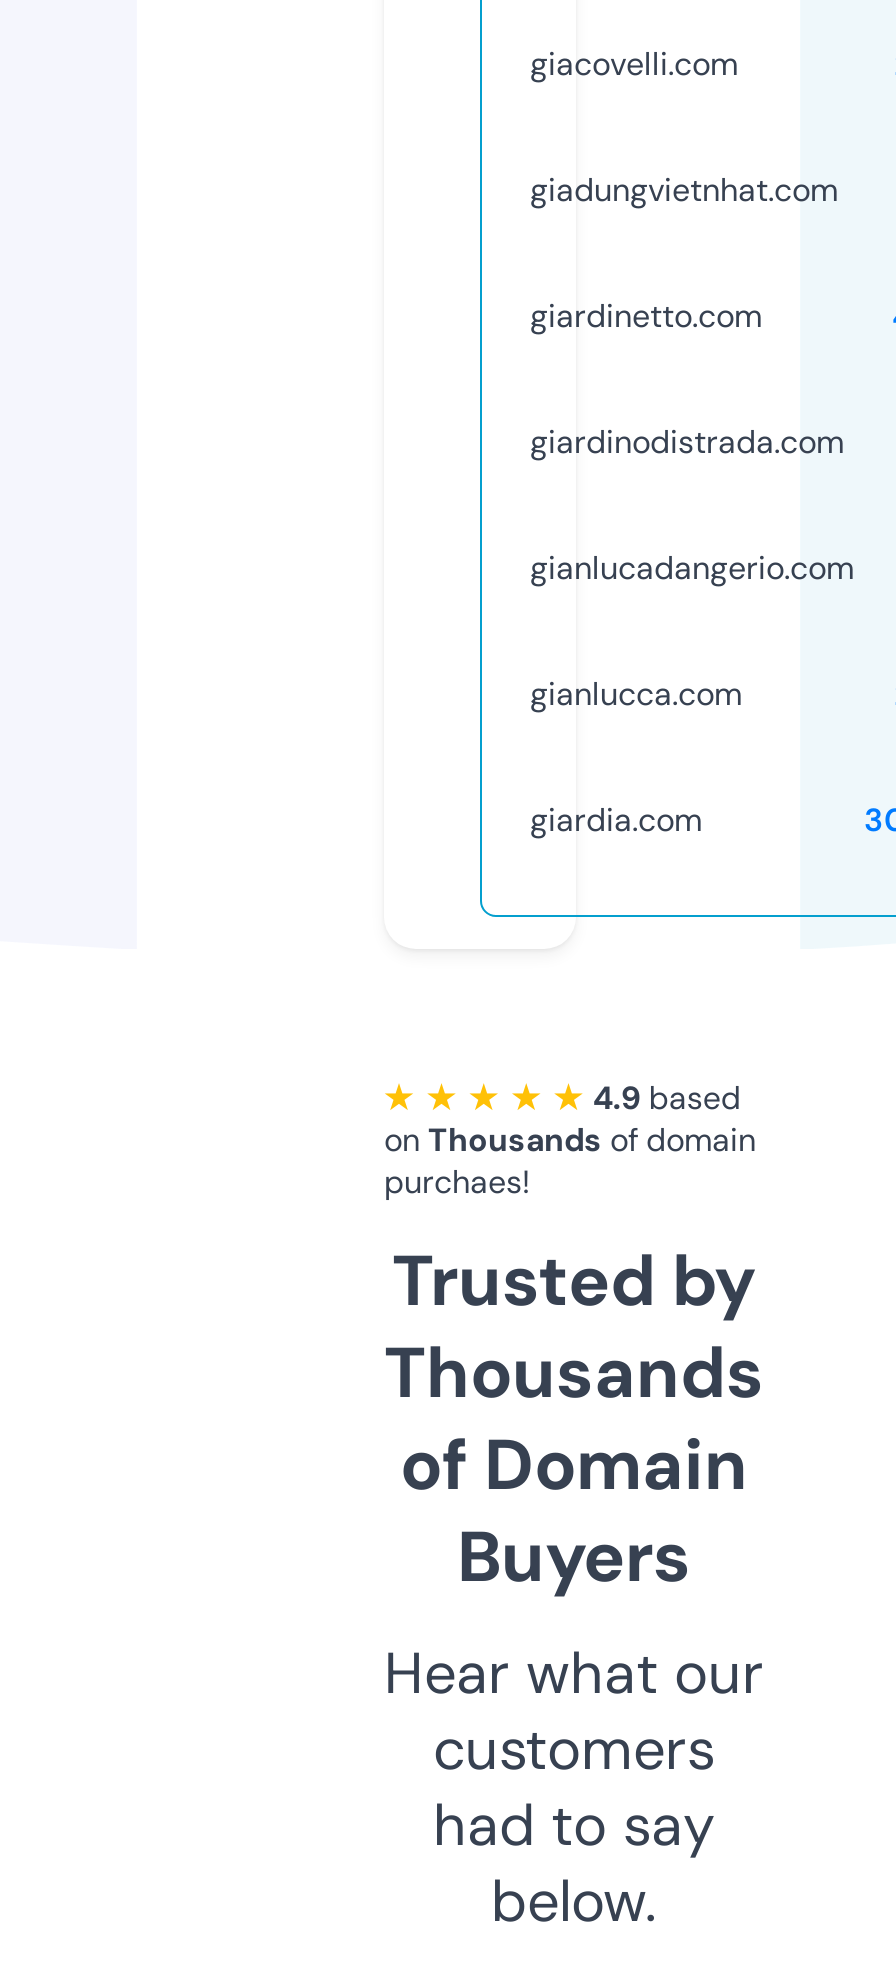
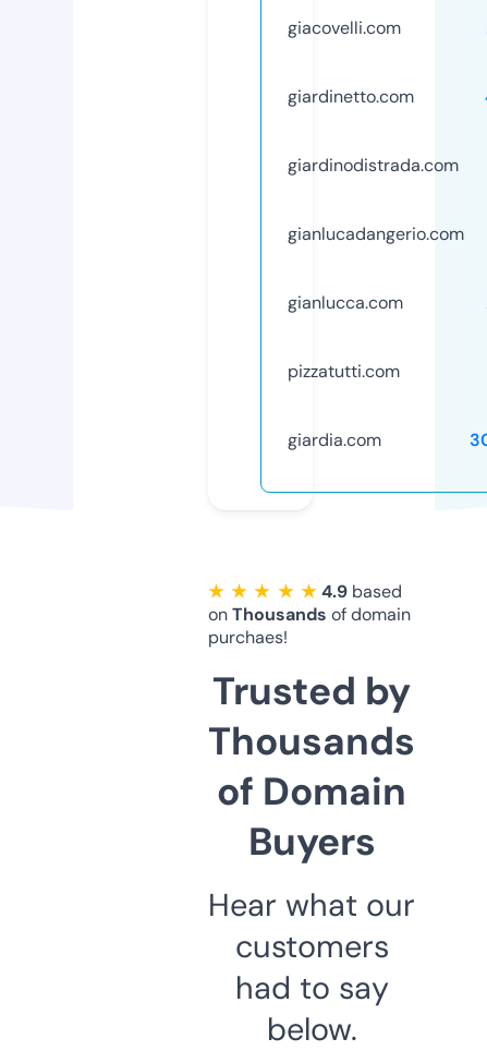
[530,169,838,211] giadungvietnhat.com -> none
moved [530,295,854,715] -> [288,85,464,314]: giardinetto.com | giardinodistrada.com | gianlucadangerio.com | gianlucca.com
none -> [288,360,400,382] pizzatutti.com

